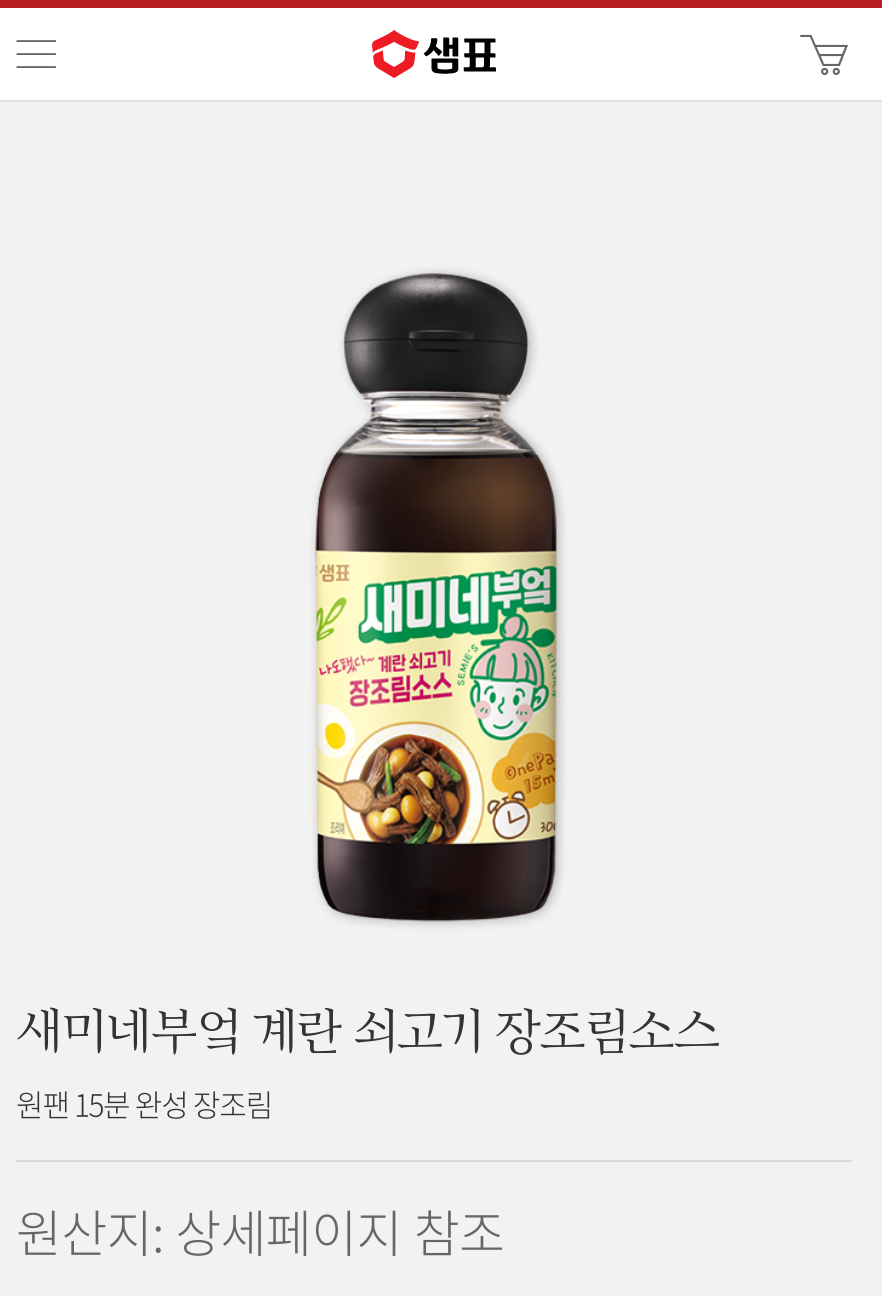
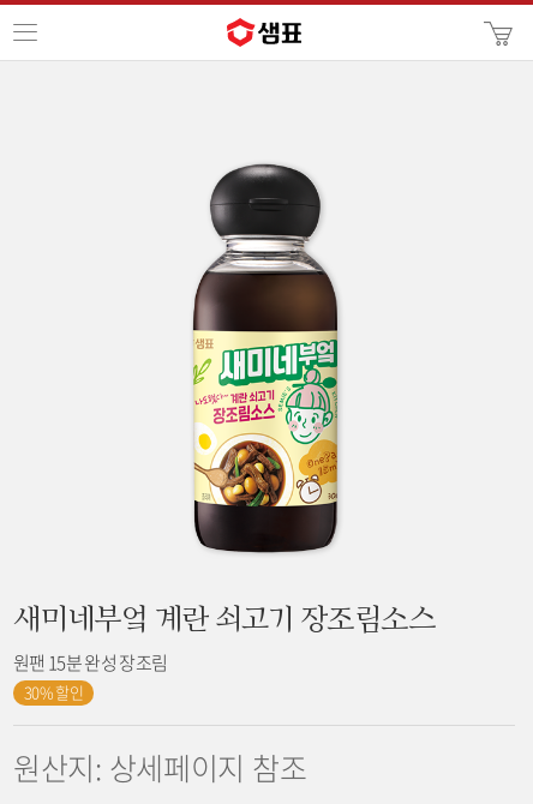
none -> [24,680,83,703] 30% 할인

